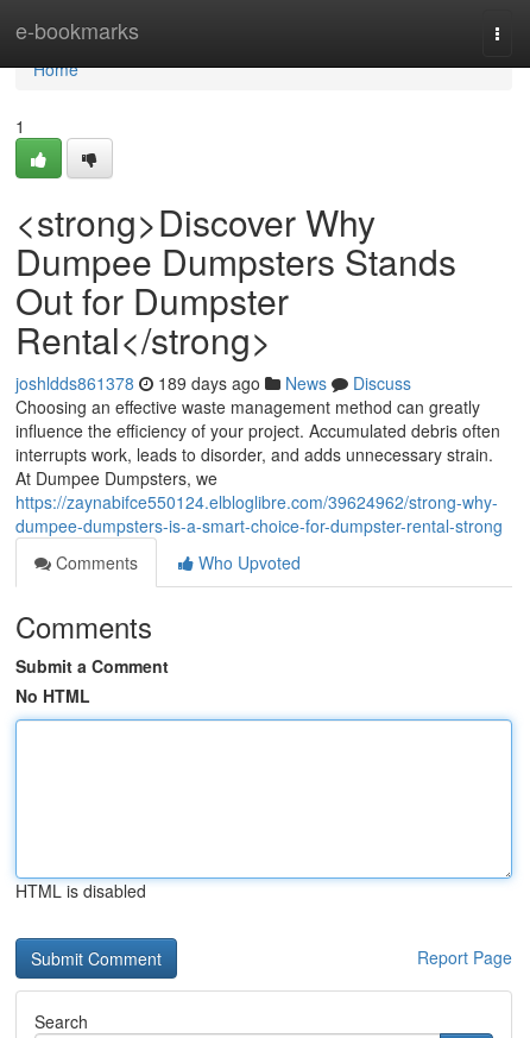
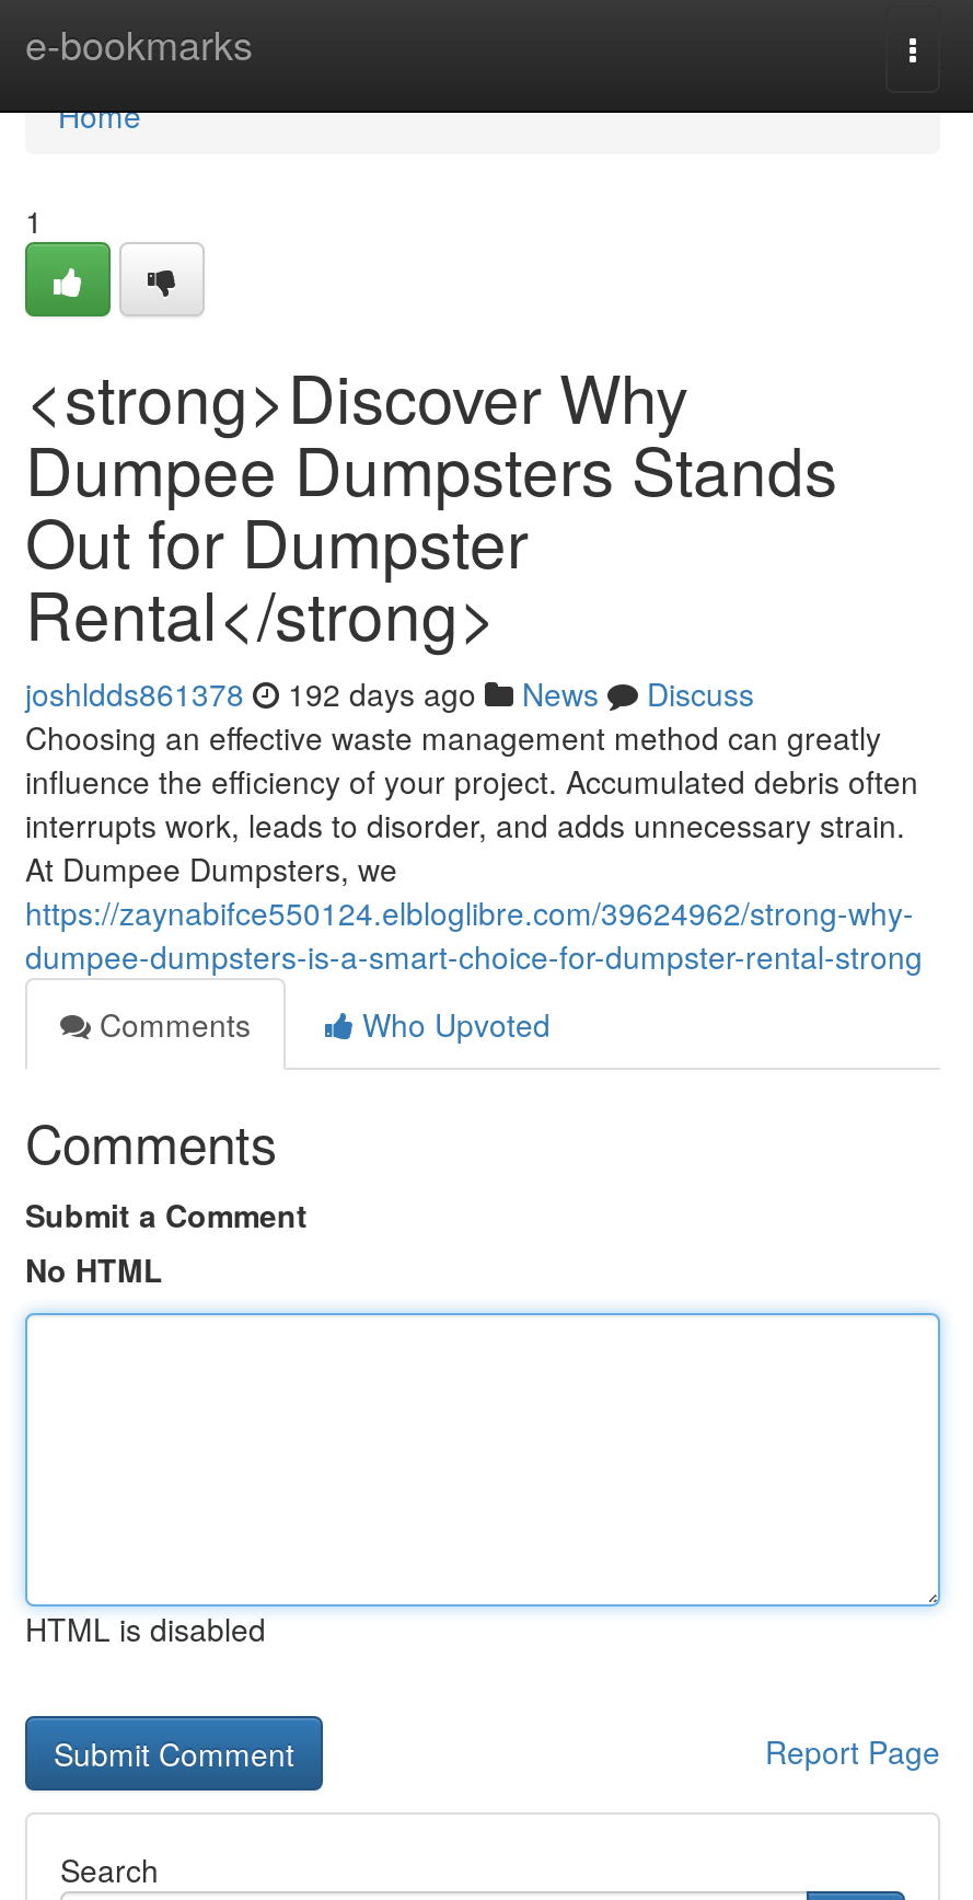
[15,371,411,395] joshldds861378 189 days ago News Discuss -> [25,671,754,715] joshldds861378 192 days ago News Discuss

